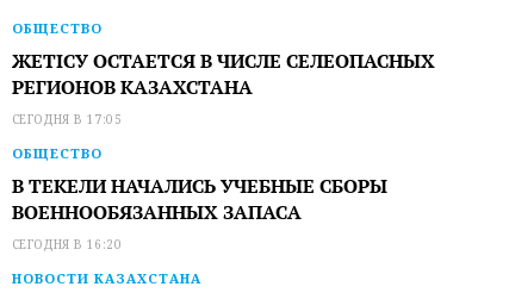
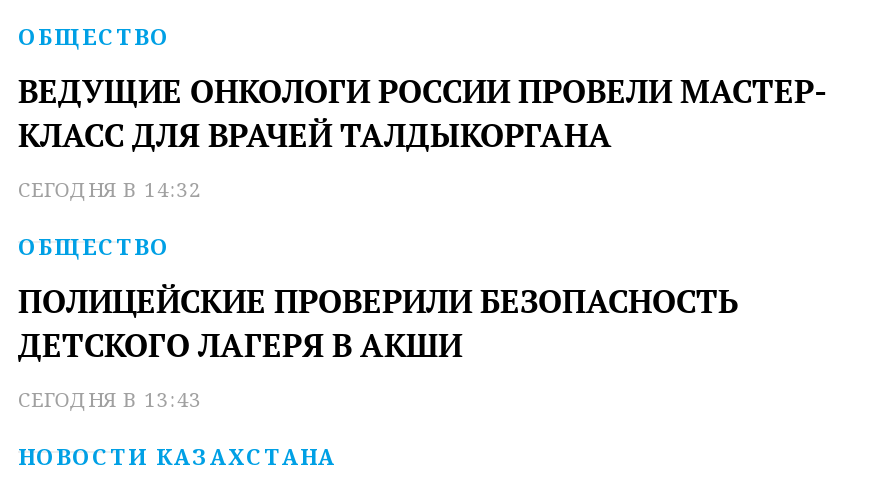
[12,48,435,128] ЖЕТІСУ ОСТАЕТСЯ В ЧИСЛЕ СЕЛЕОПАСНЫХ | РЕГИОНОВ КАЗАХСТАНА | СЕГОДНЯ В 17:05 -> [18,70,828,204] ВЕДУЩИЕ ОНКОЛОГИ РОССИИ ПРОВЕЛИ МАСТЕР- | КЛАСС ДЛЯ ВРАЧЕЙ ТАЛДЫКОРГАНА | СЕГОДНЯ В 14:32
[12,173,387,253] В ТЕКЕЛИ НАЧАЛИСЬ УЧЕБНЫЕ СБОРЫ | ВОЕННООБЯЗАННЫХ ЗАПАСА | СЕГОДНЯ В 16:20 -> [18,280,738,414] ПОЛИЦЕЙСКИЕ ПРОВЕРИЛИ БЕЗОПАСНОСТЬ | ДЕТСКОГО ЛАГЕРЯ В АКШИ | СЕГОДНЯ В 13:43

